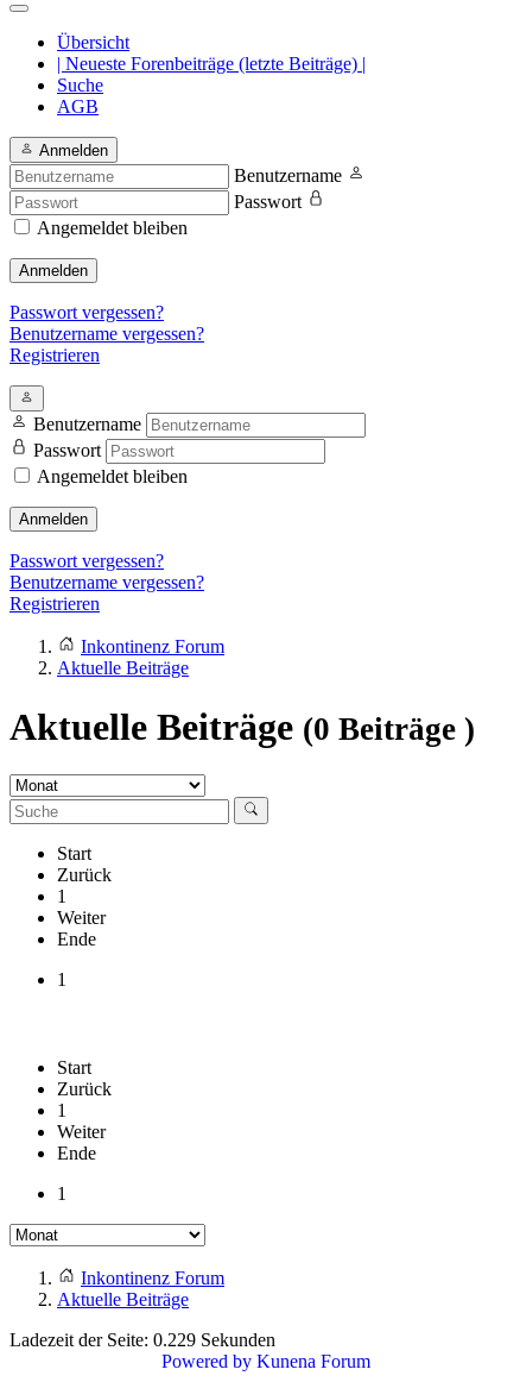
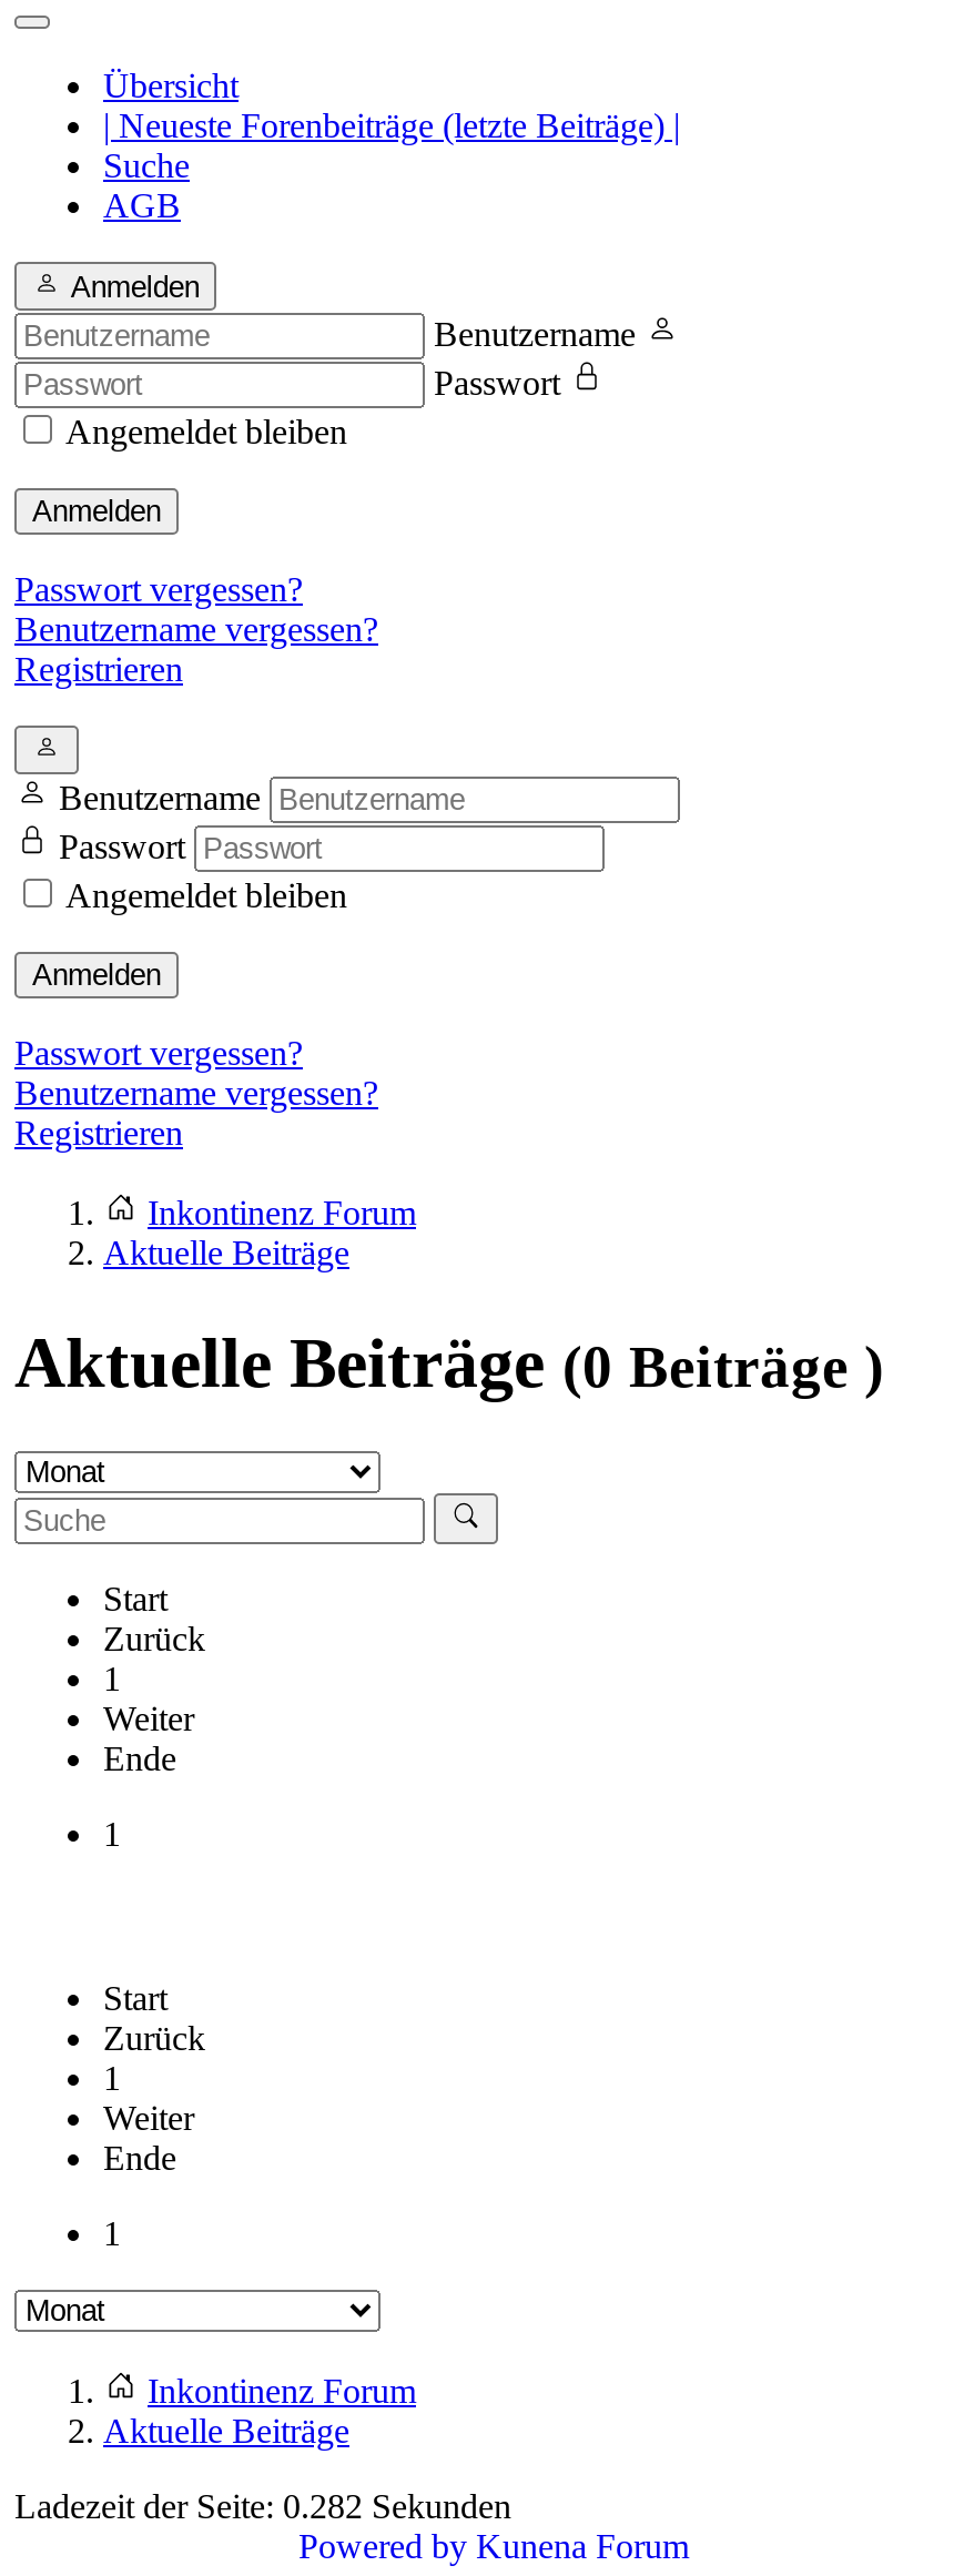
[9,1329,275,1350] Ladezeit der Seite: 0.229 Sekunden -> [14,2487,511,2524] Ladezeit der Seite: 0.282 Sekunden

